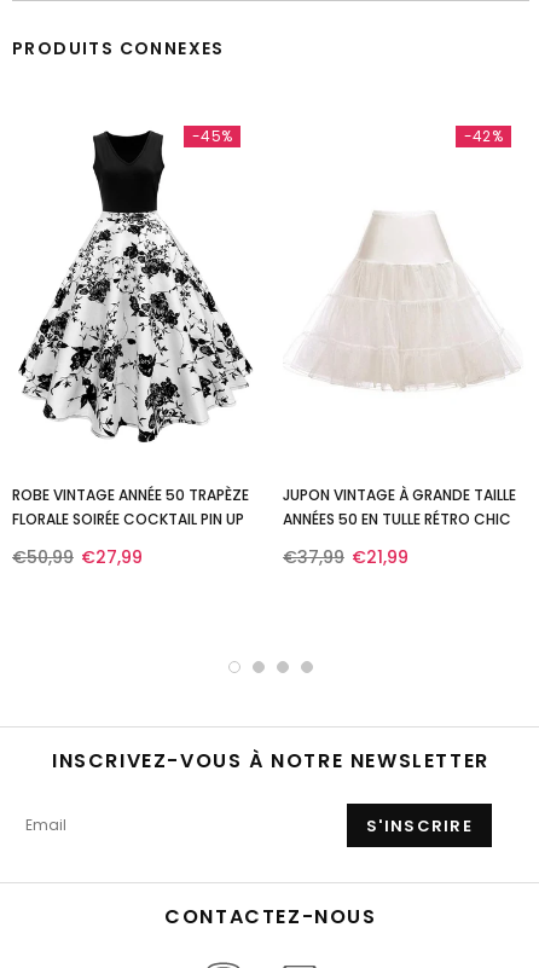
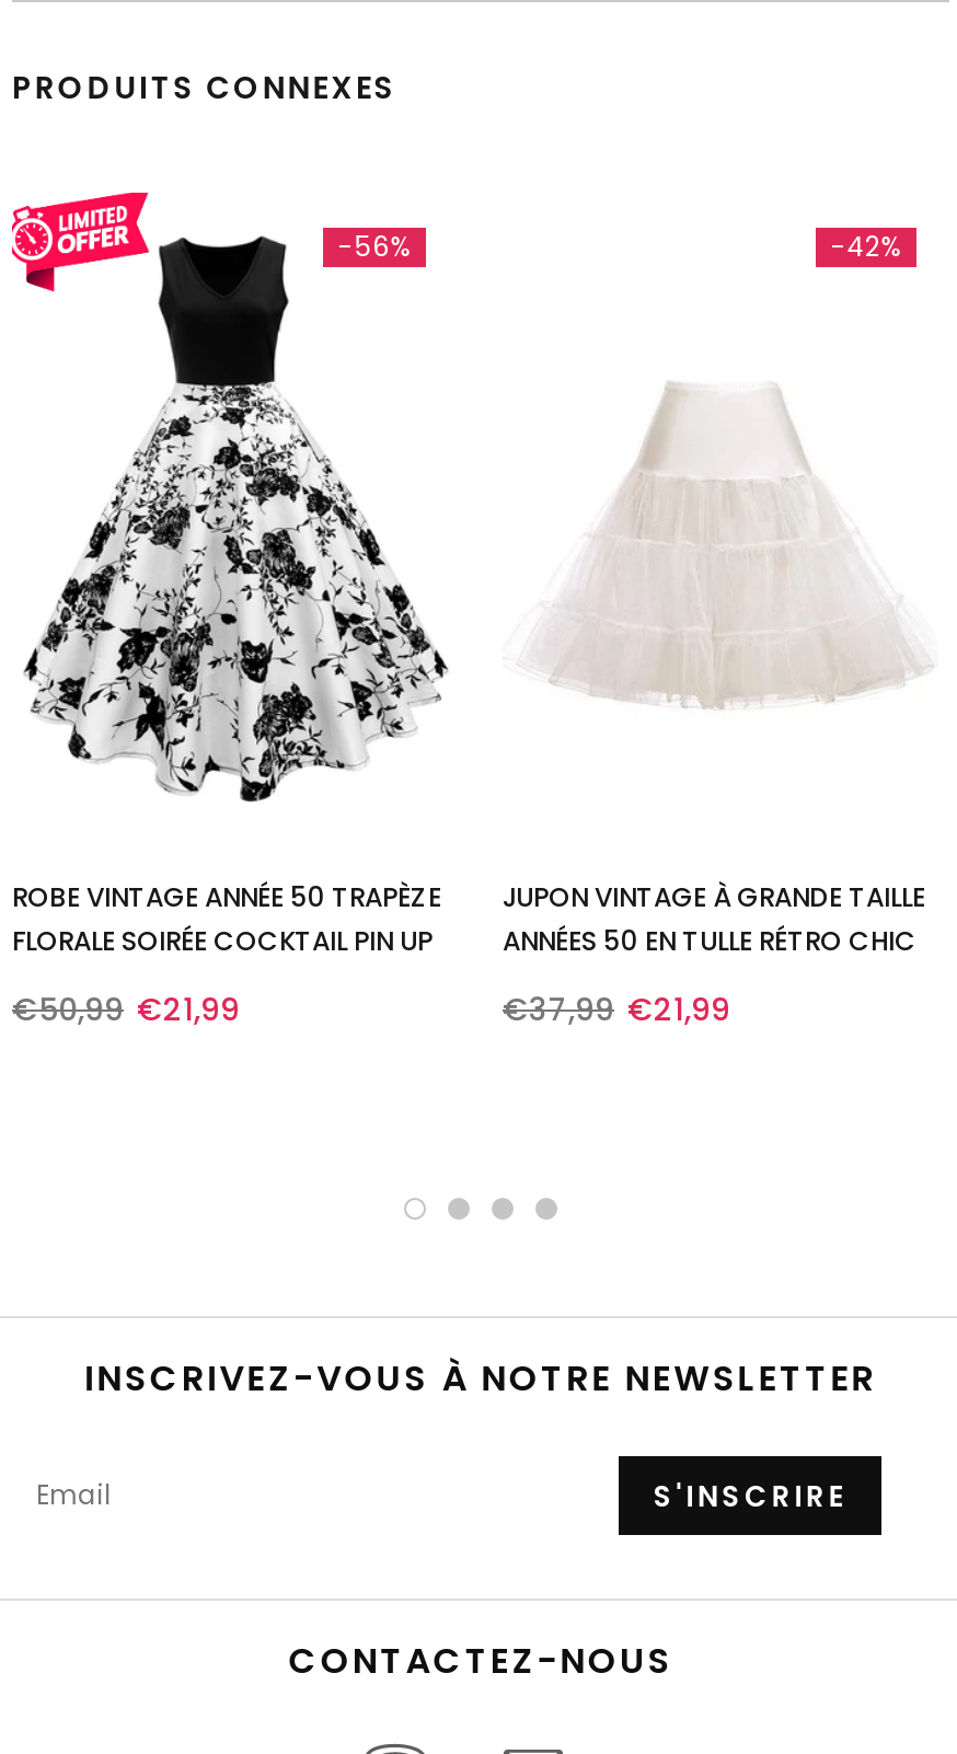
none -> [10,191,150,293] [image]
[192,126,232,146] -45% -> [338,228,411,265] -56%
[12,546,143,570] €50,99 €27,99 -> [12,988,240,1032] €50,99 €21,99

